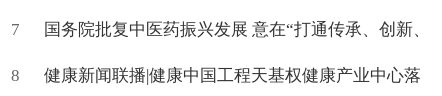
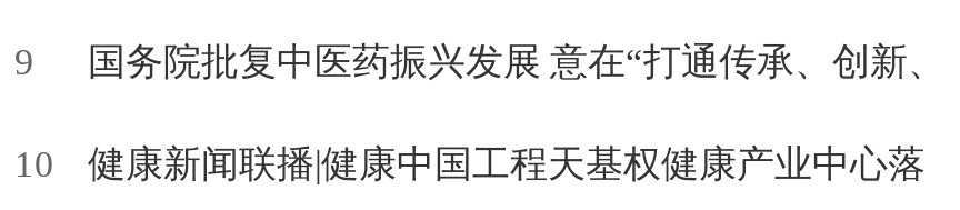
[11,20,20,39] 7 -> [14,42,34,84] 9
[11,66,20,85] 8 -> [14,144,54,186] 10

